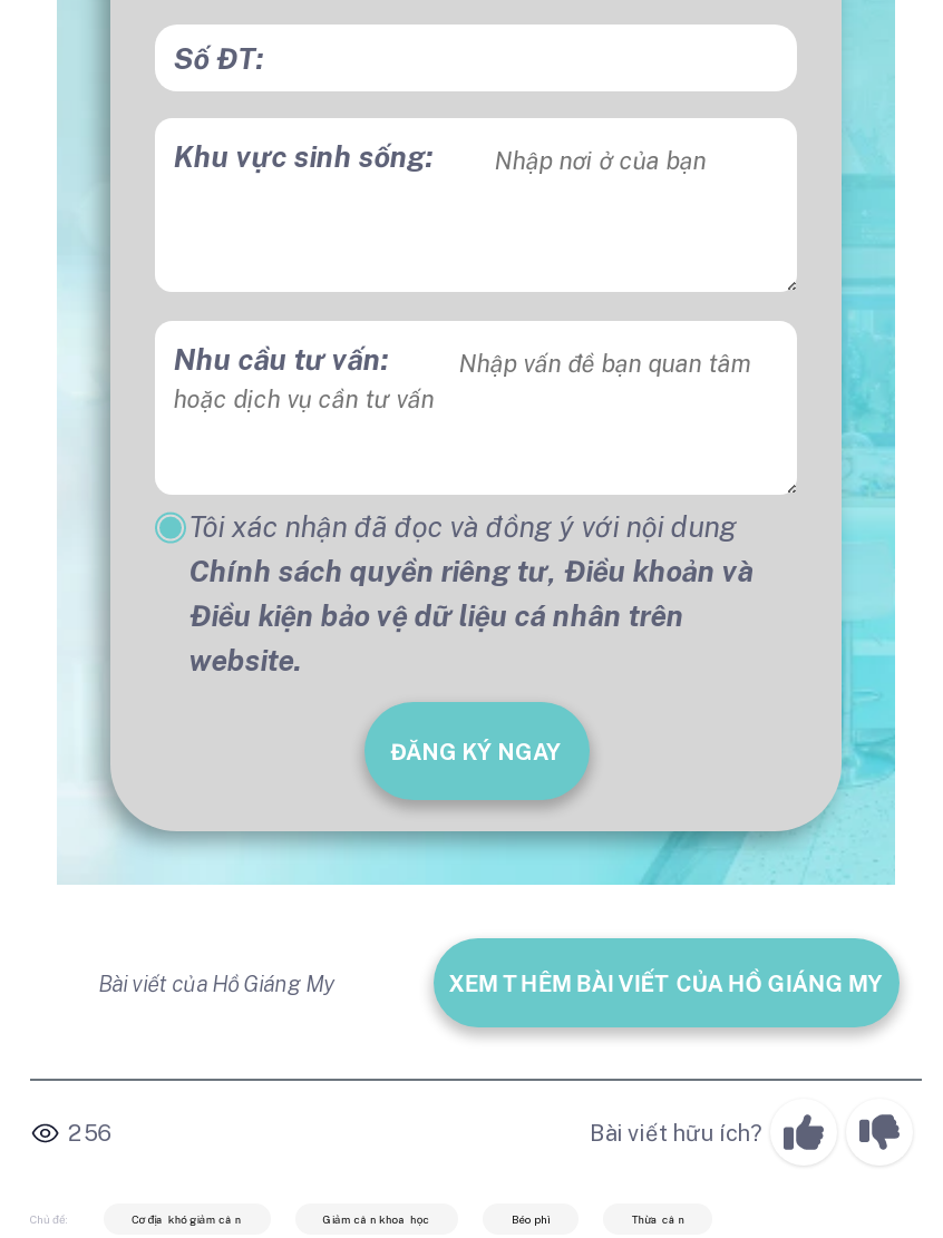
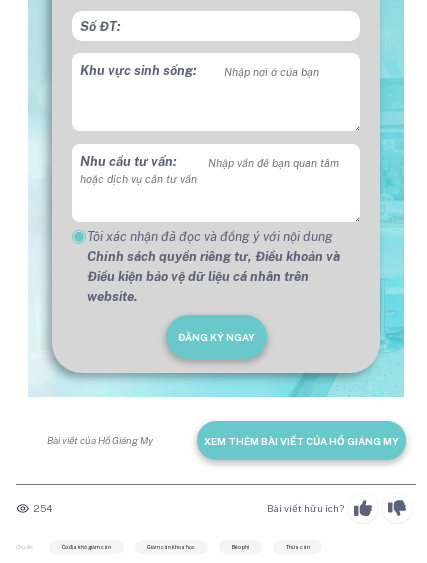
[68,1120,108,1146] 256 -> [33,502,52,514] 254

